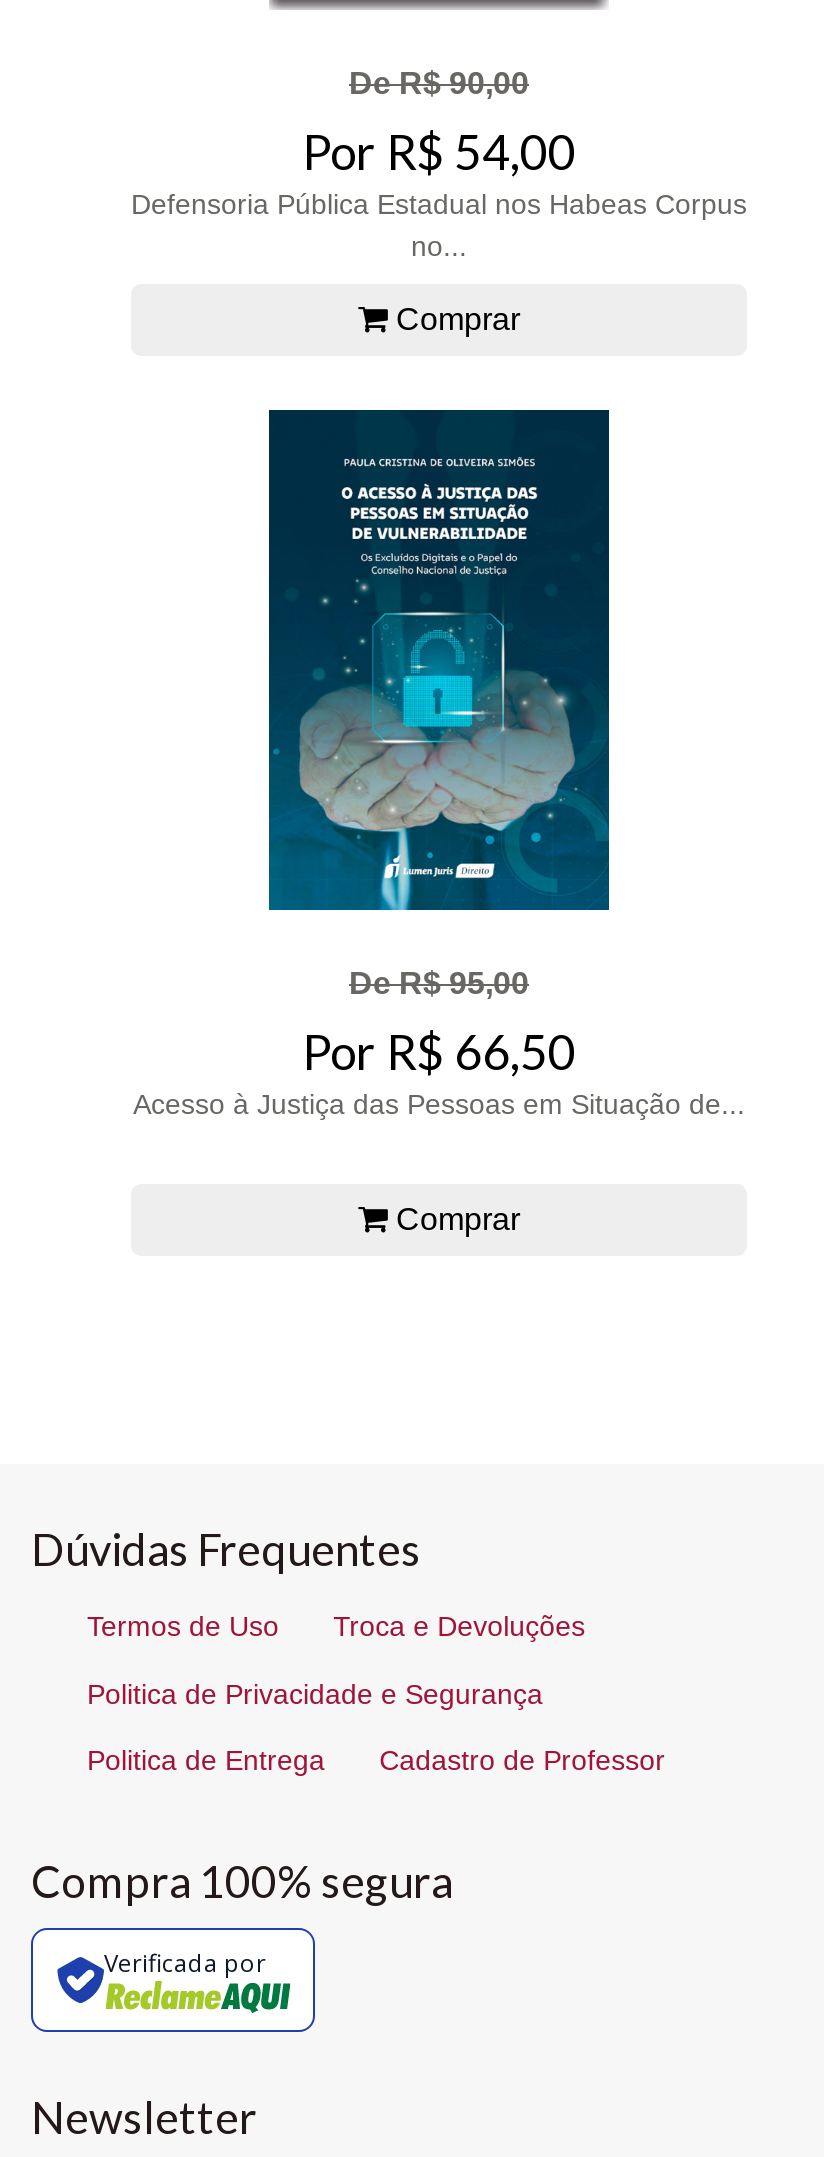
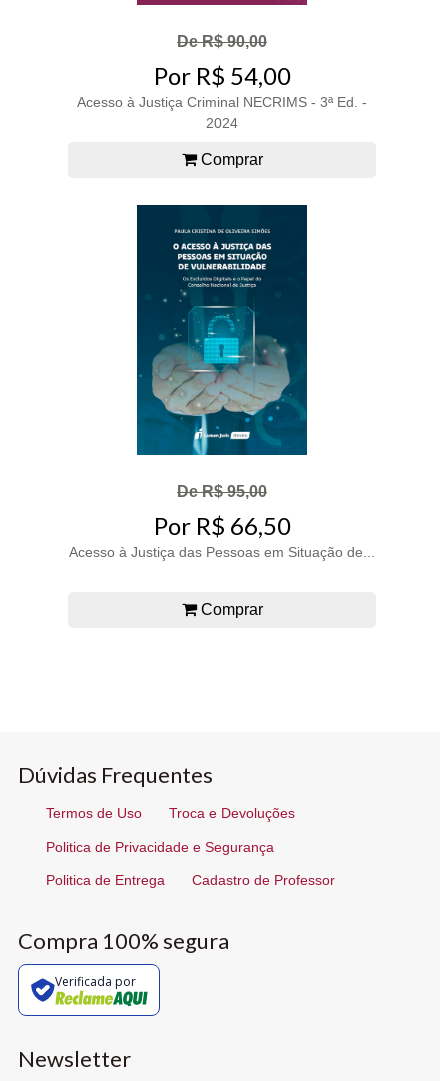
[131,187,747,261] Defensoria Pública Estadual nos Habeas Corpus | no... -> [77,94,367,131] Acesso à Justiça Criminal NECRIMS - 3ª Ed. - | 2024

